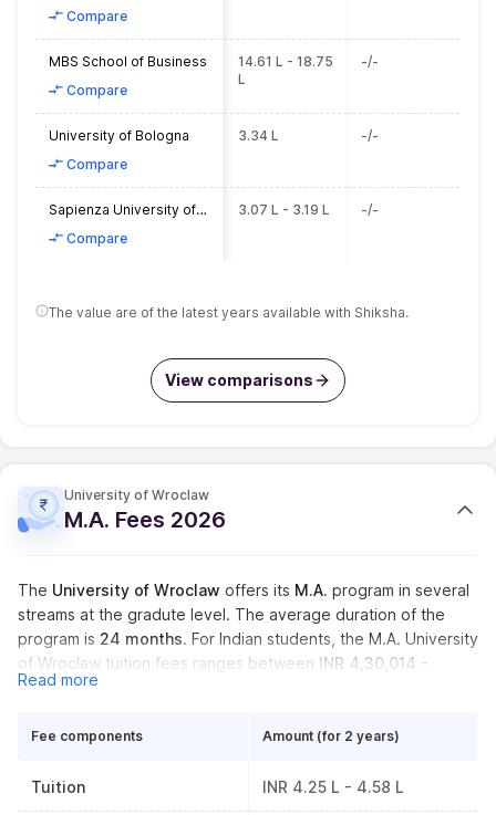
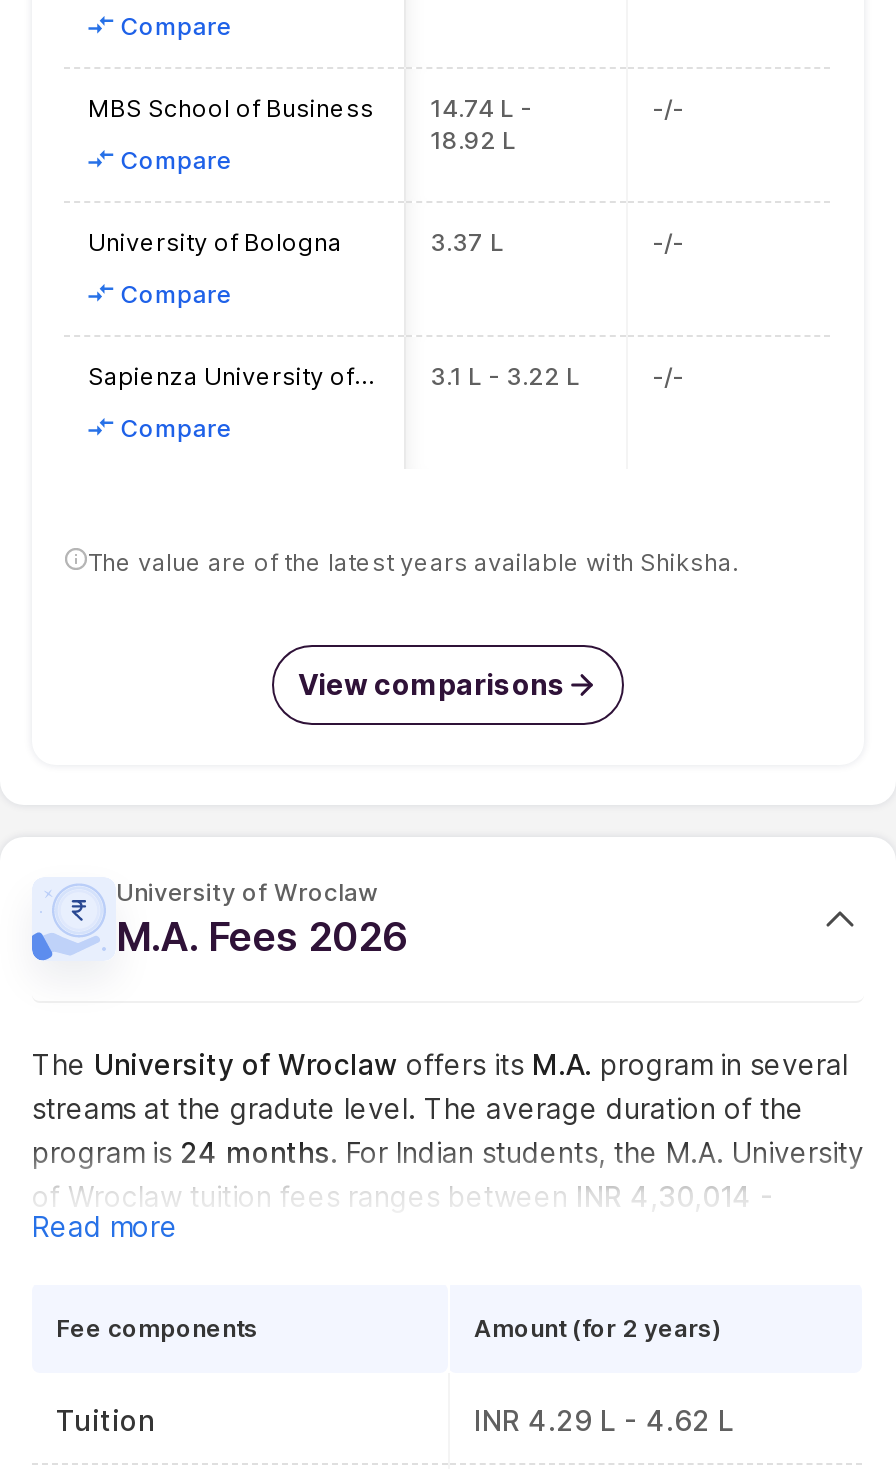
[238,53,333,87] 14.61 L - 18.75 | L -> [430,92,532,154] 14.74 L - | 18.92 L
[238,127,279,143] 3.34 L -> [430,226,504,256] 3.37 L
[238,201,330,217] 3.07 L - 3.19 L -> [430,360,580,390] 3.1 L - 3.22 L
[262,777,404,796] INR 4.25 L - 4.58 L -> [474,1402,734,1436] INR 4.29 L - 4.62 L

